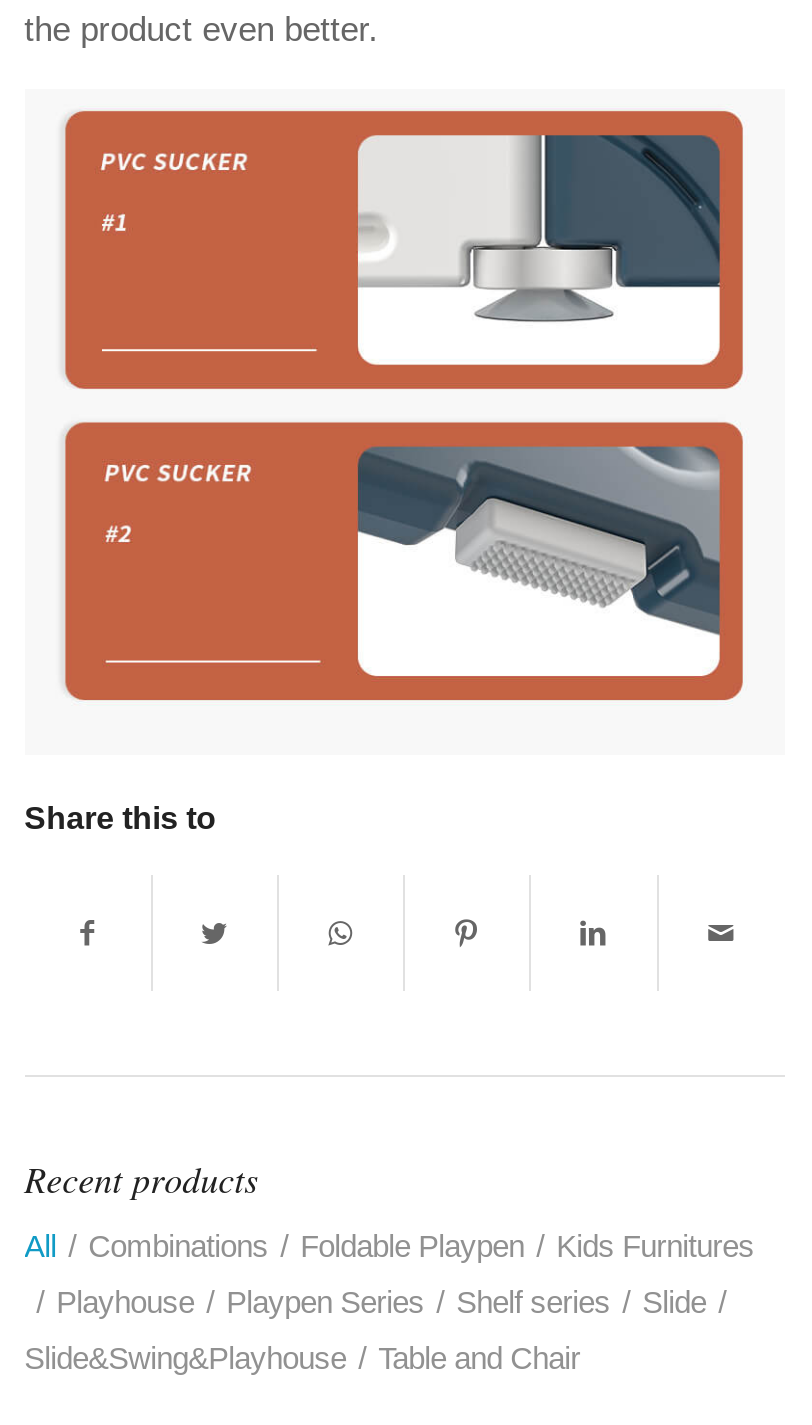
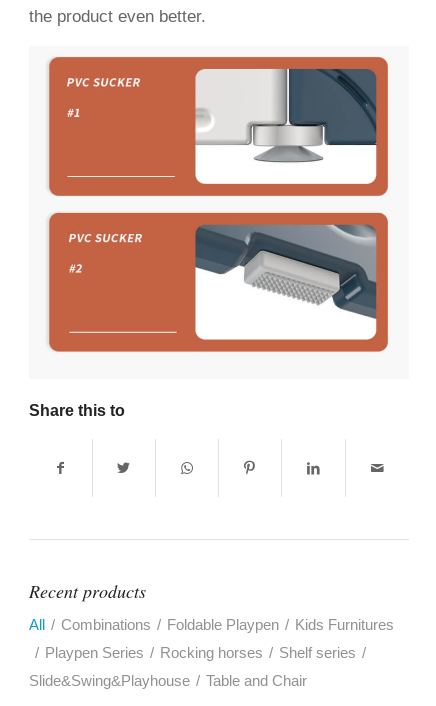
[36,1285,726,1319] / Playhouse / Playpen Series / Shelf series / Slide / -> [35,644,366,661] / Playpen Series / Rocking horses / Shelf series /

